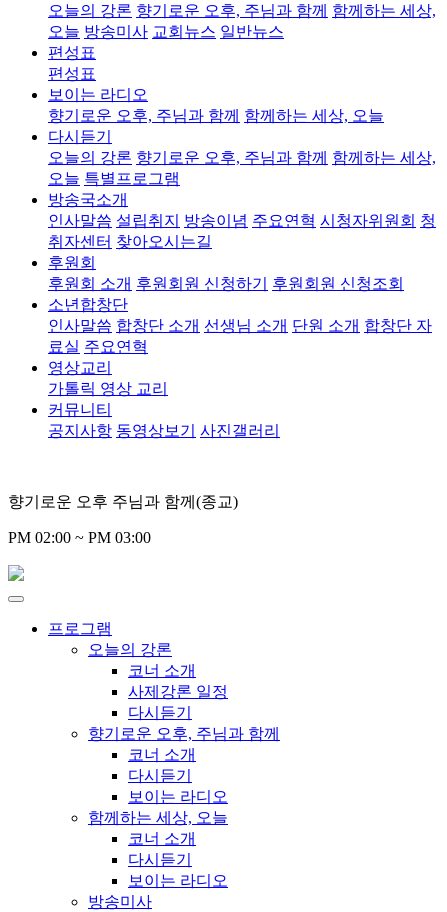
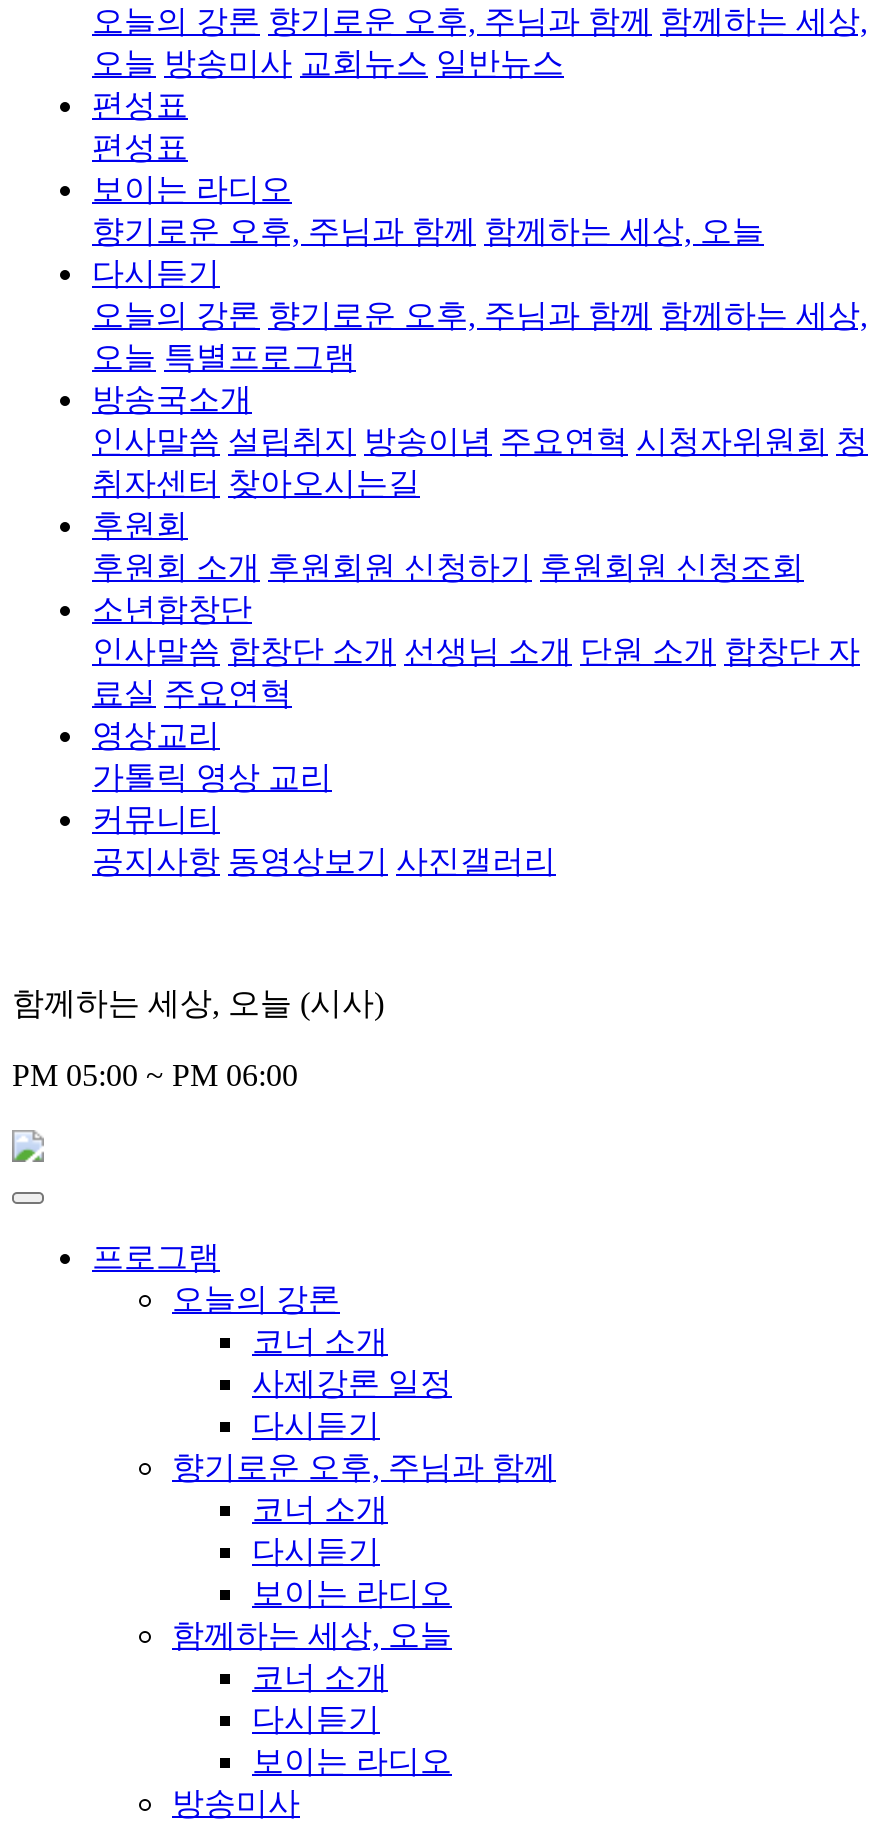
[8,493,238,510] 향기로운 오후 주님과 함께(종교) -> [12,986,384,1020] 함께하는 세상, 오늘 (시사)
[8,529,151,546] PM 02:00 ~ PM 03:00 -> [12,1058,298,1092] PM 05:00 ~ PM 06:00

